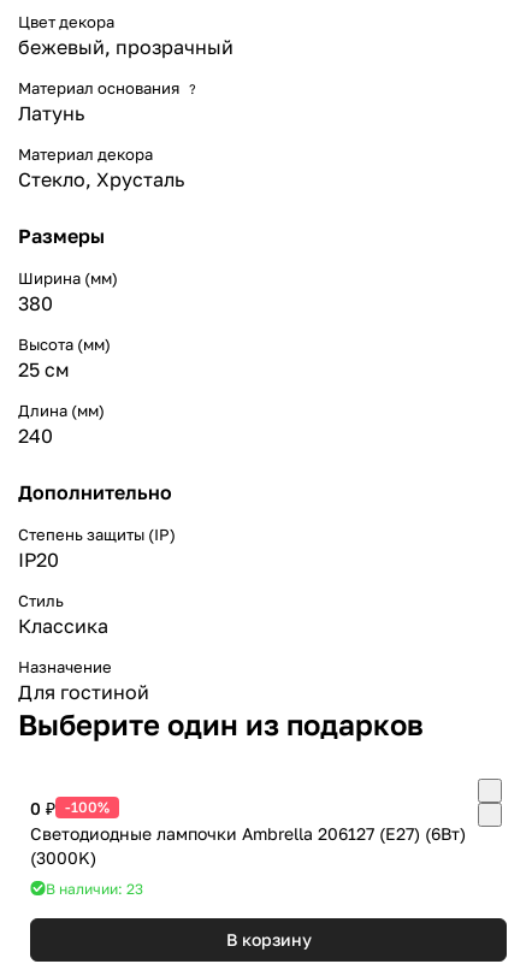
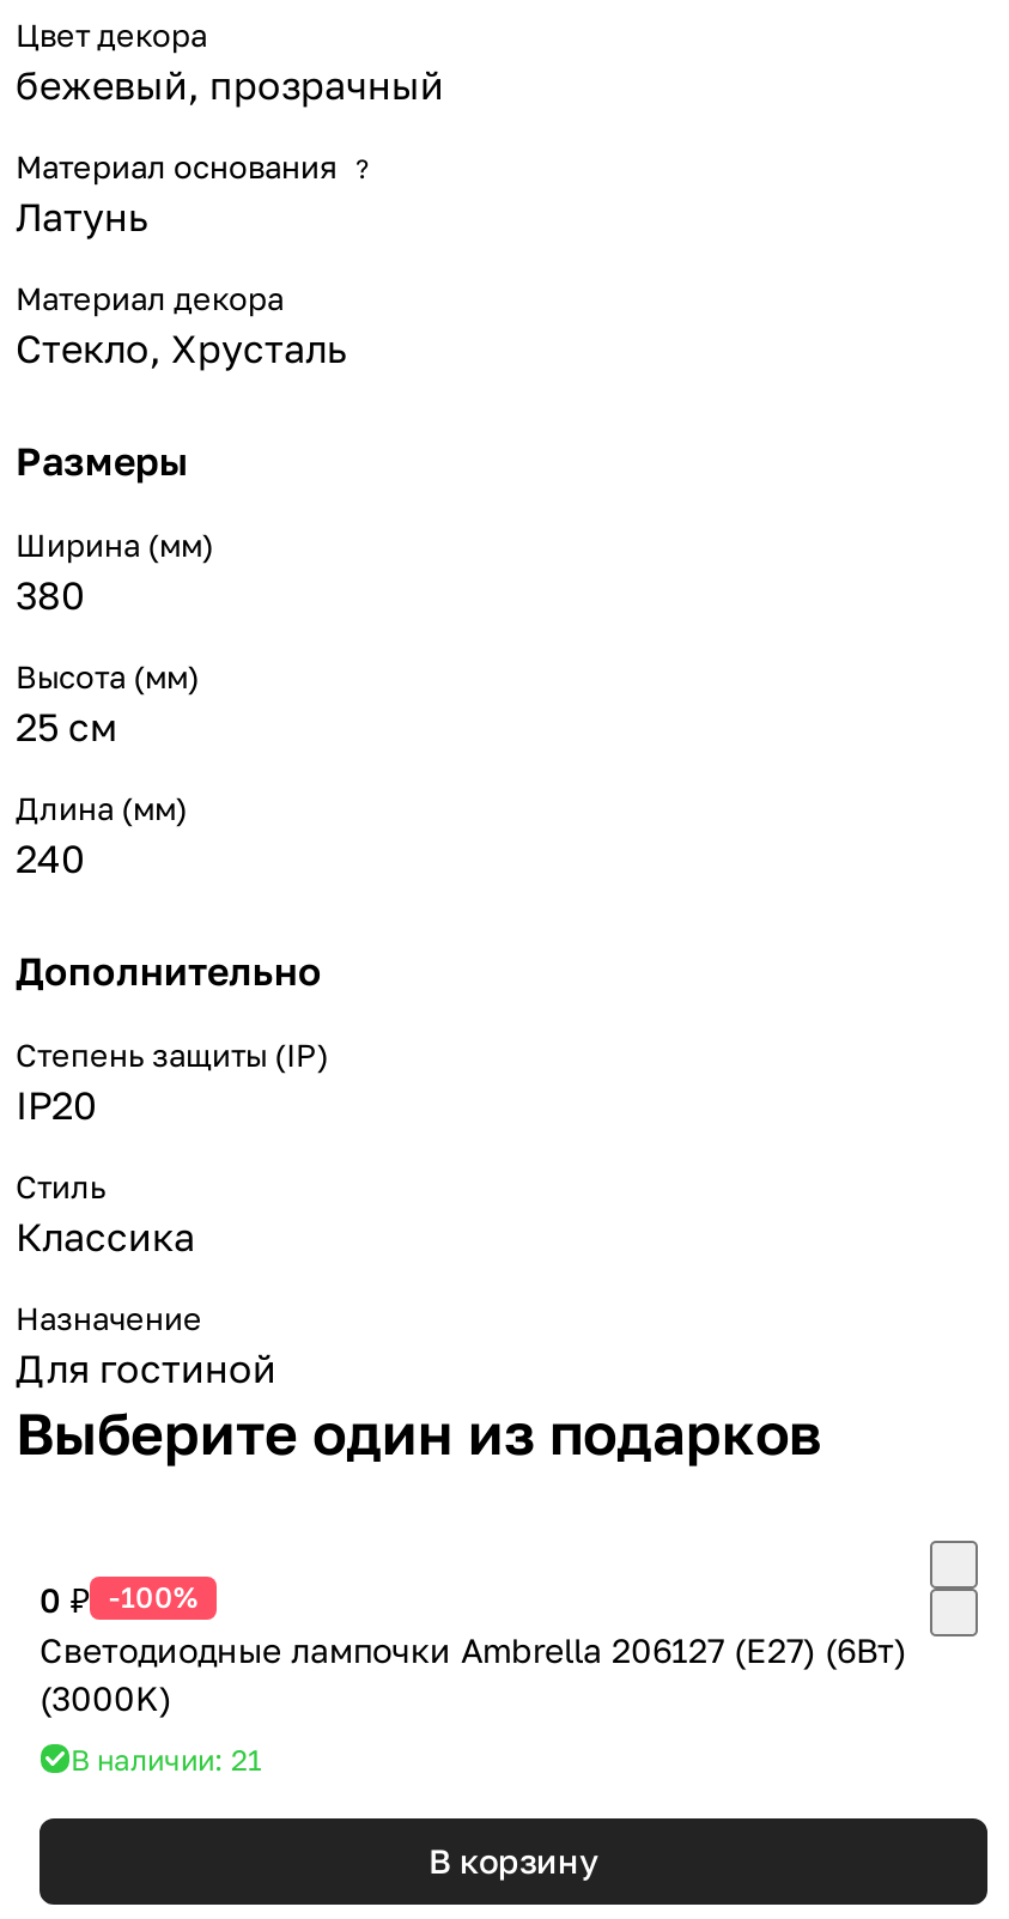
[46,880,143,898] В наличии: 23 -> [71,1741,262,1777] В наличии: 21

